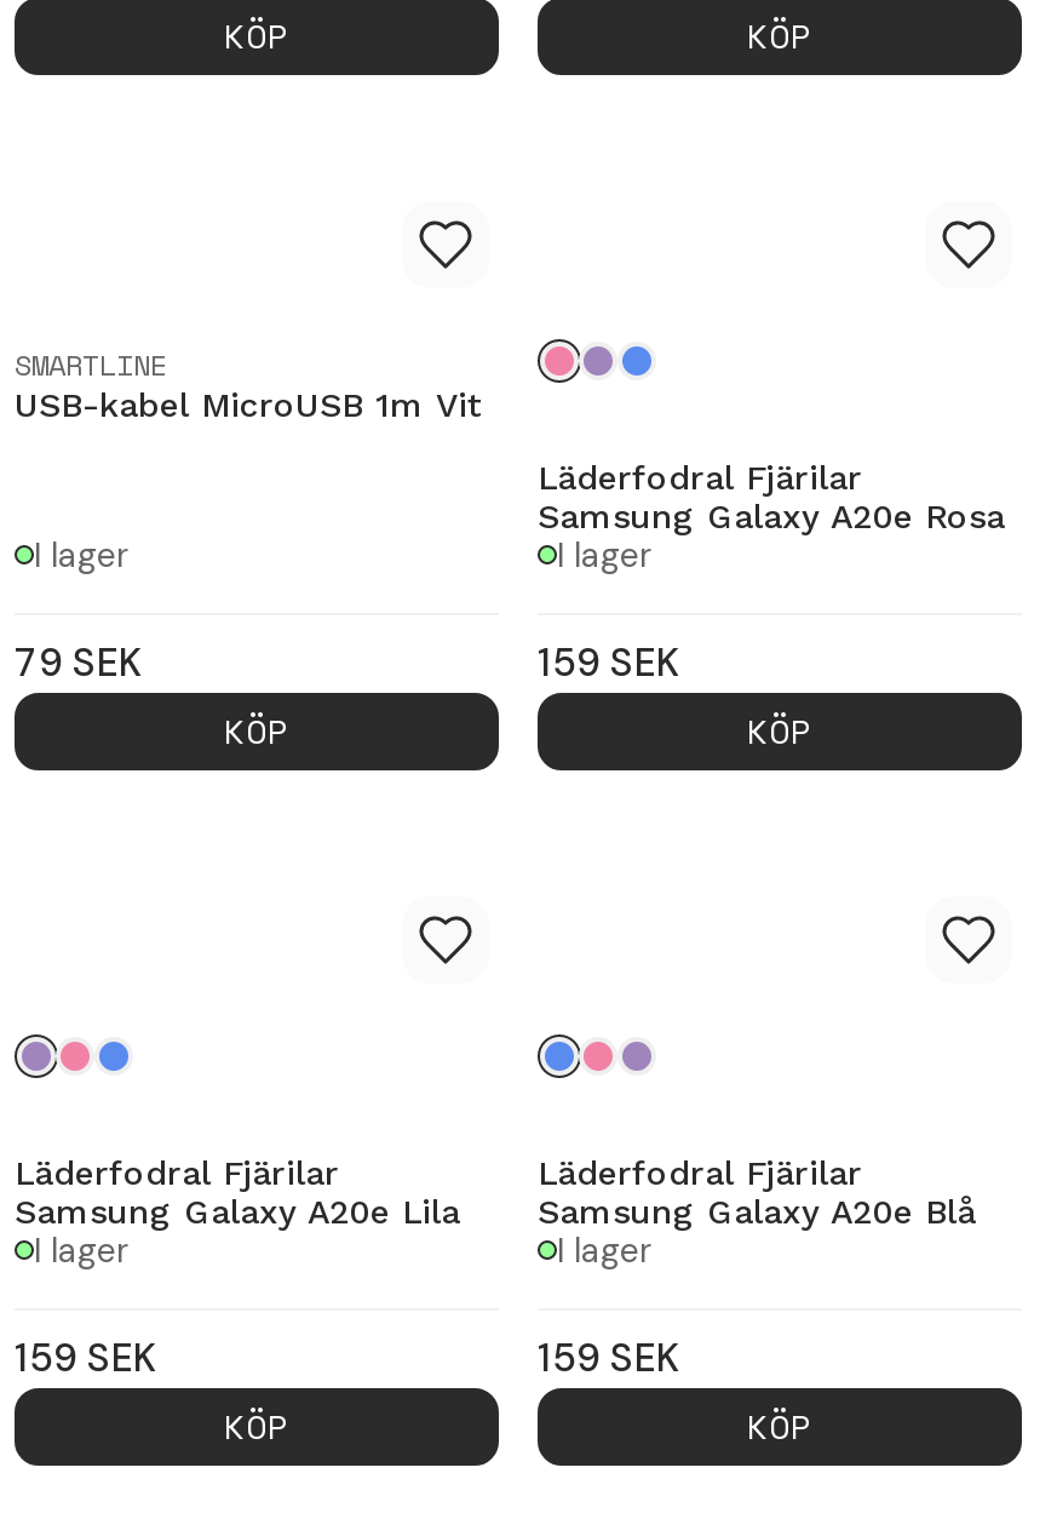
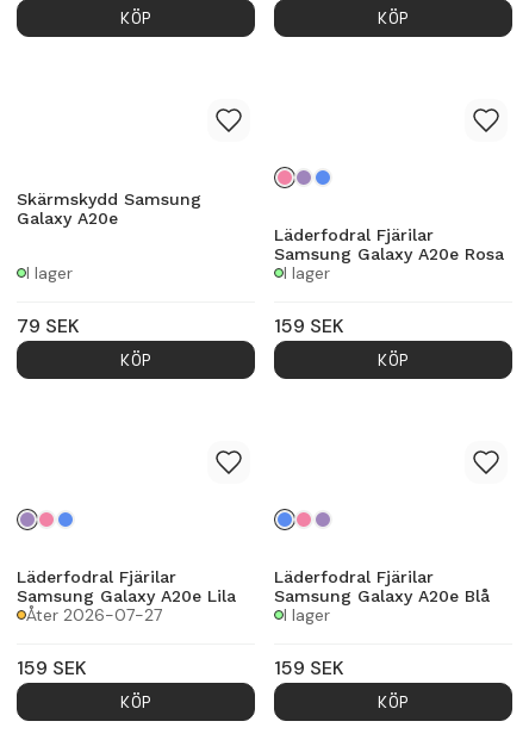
[15,344,482,424] SMARTLINE | USB-kabel MicroUSB 1m Vit -> [17,189,201,227] Skärmskydd Samsung | Galaxy A20e
[34,1228,128,1272] I lager -> [26,604,162,625] Åter 2026-07-27

